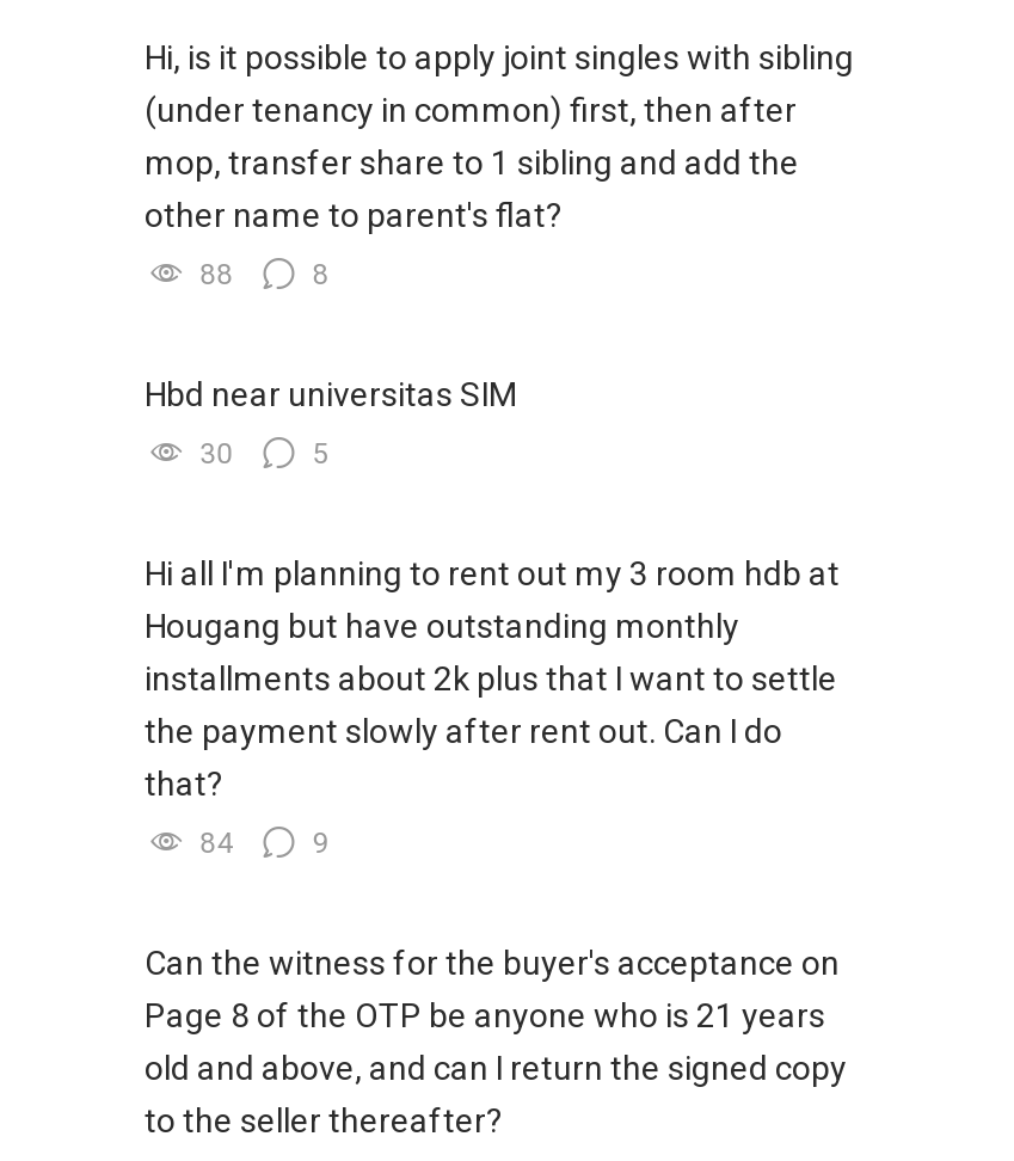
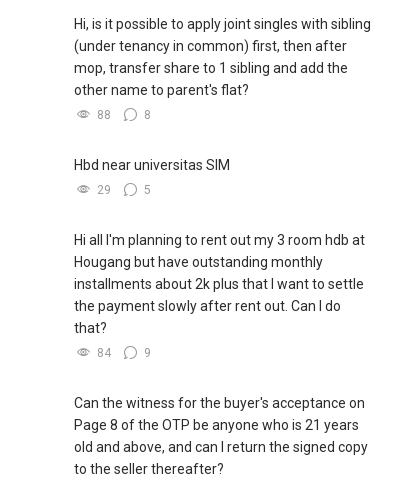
[200,438,233,471] 30 -> [97,183,111,197] 29

